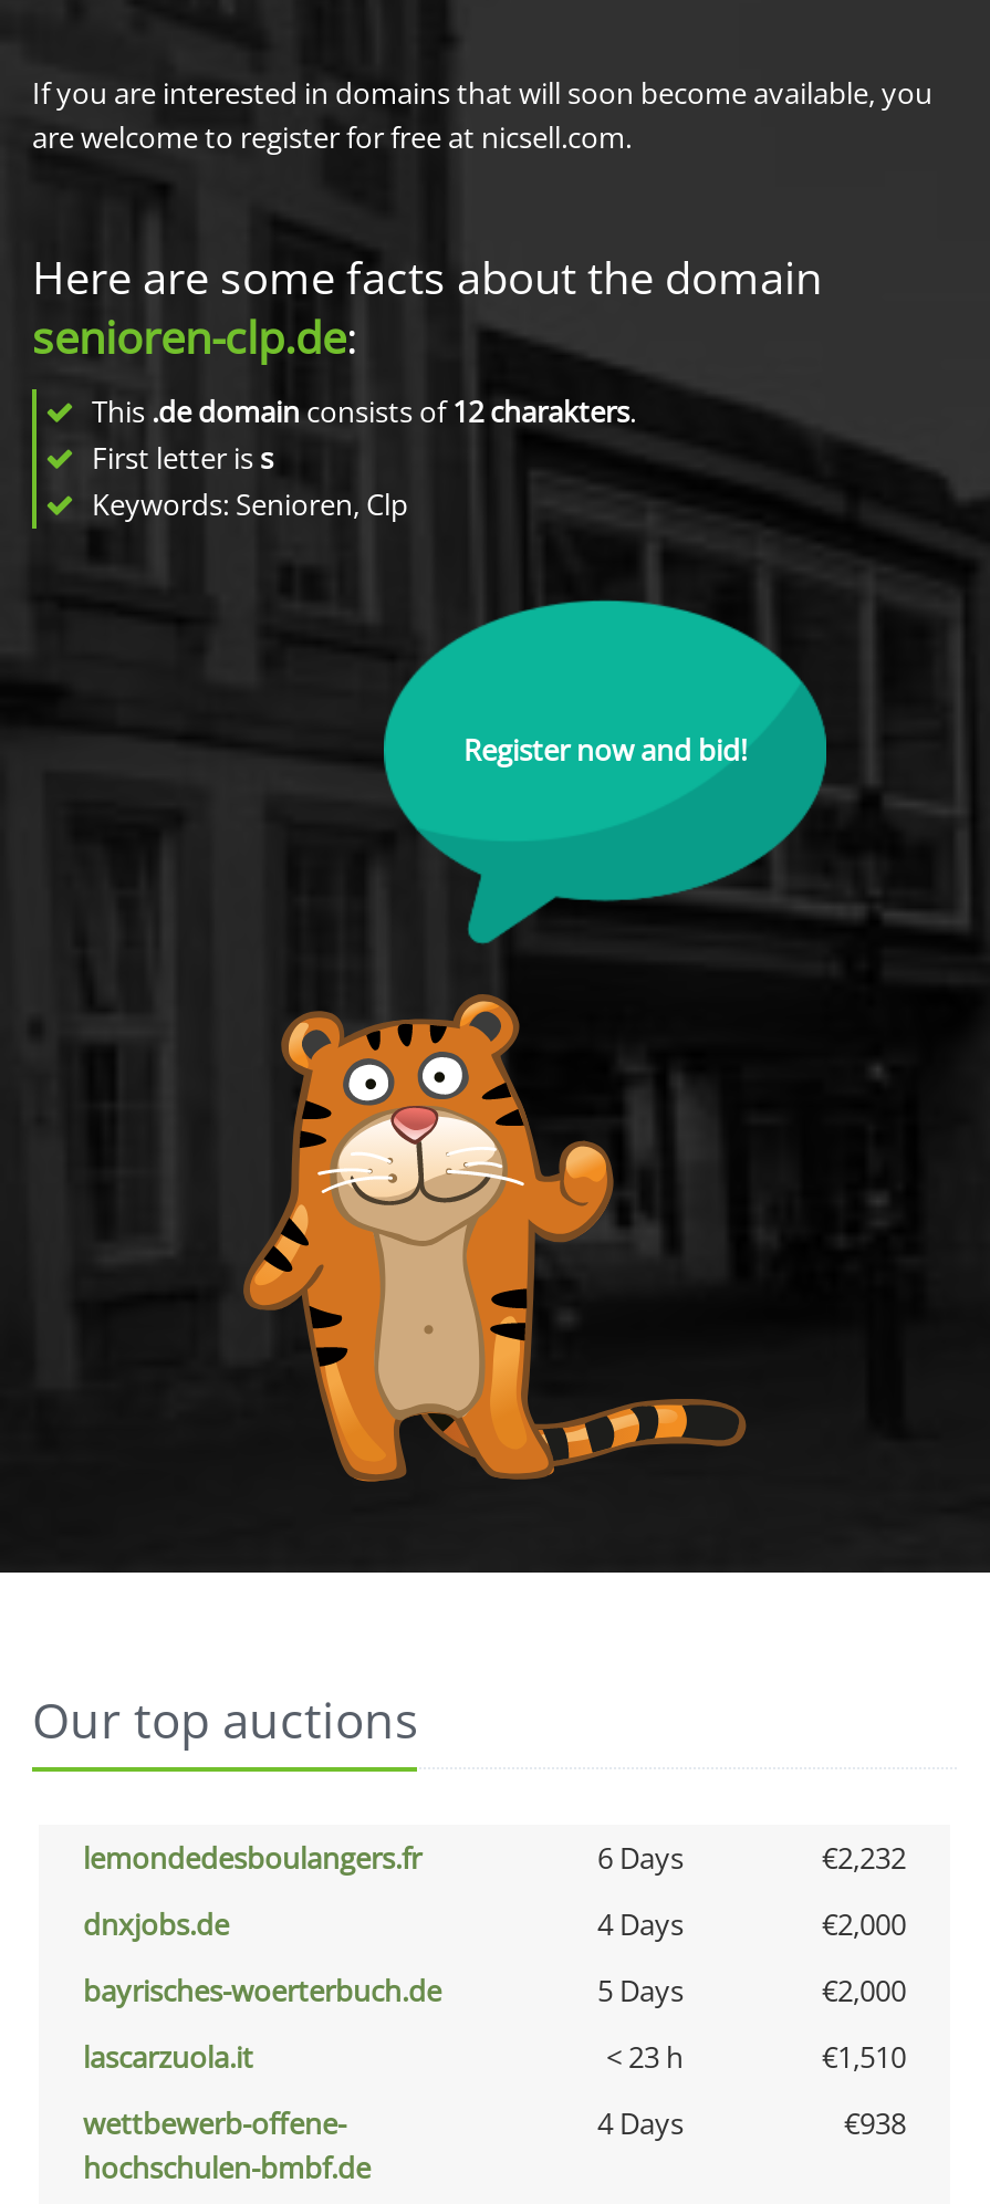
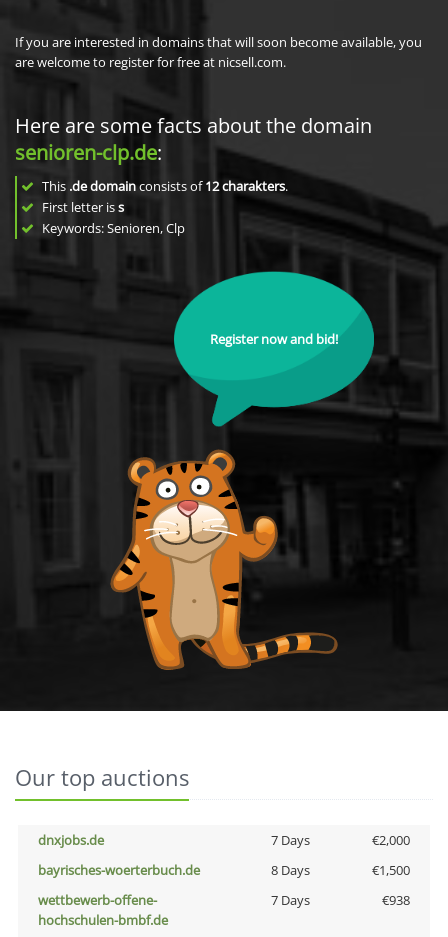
[83,1838,906,1878] lemondedesboulangers.fr | 6 Days | €2,232 -> none
[597,1904,684,1944] 4 Days -> [270,831,309,849] 7 Days
[83,1971,906,2077] 5 Days | €2,000 | lascarzuola.it | < 23 h | €1,510 -> [270,861,410,879] 8 Days | €1,500
[597,2103,684,2143] 4 Days -> [270,891,309,909] 7 Days

